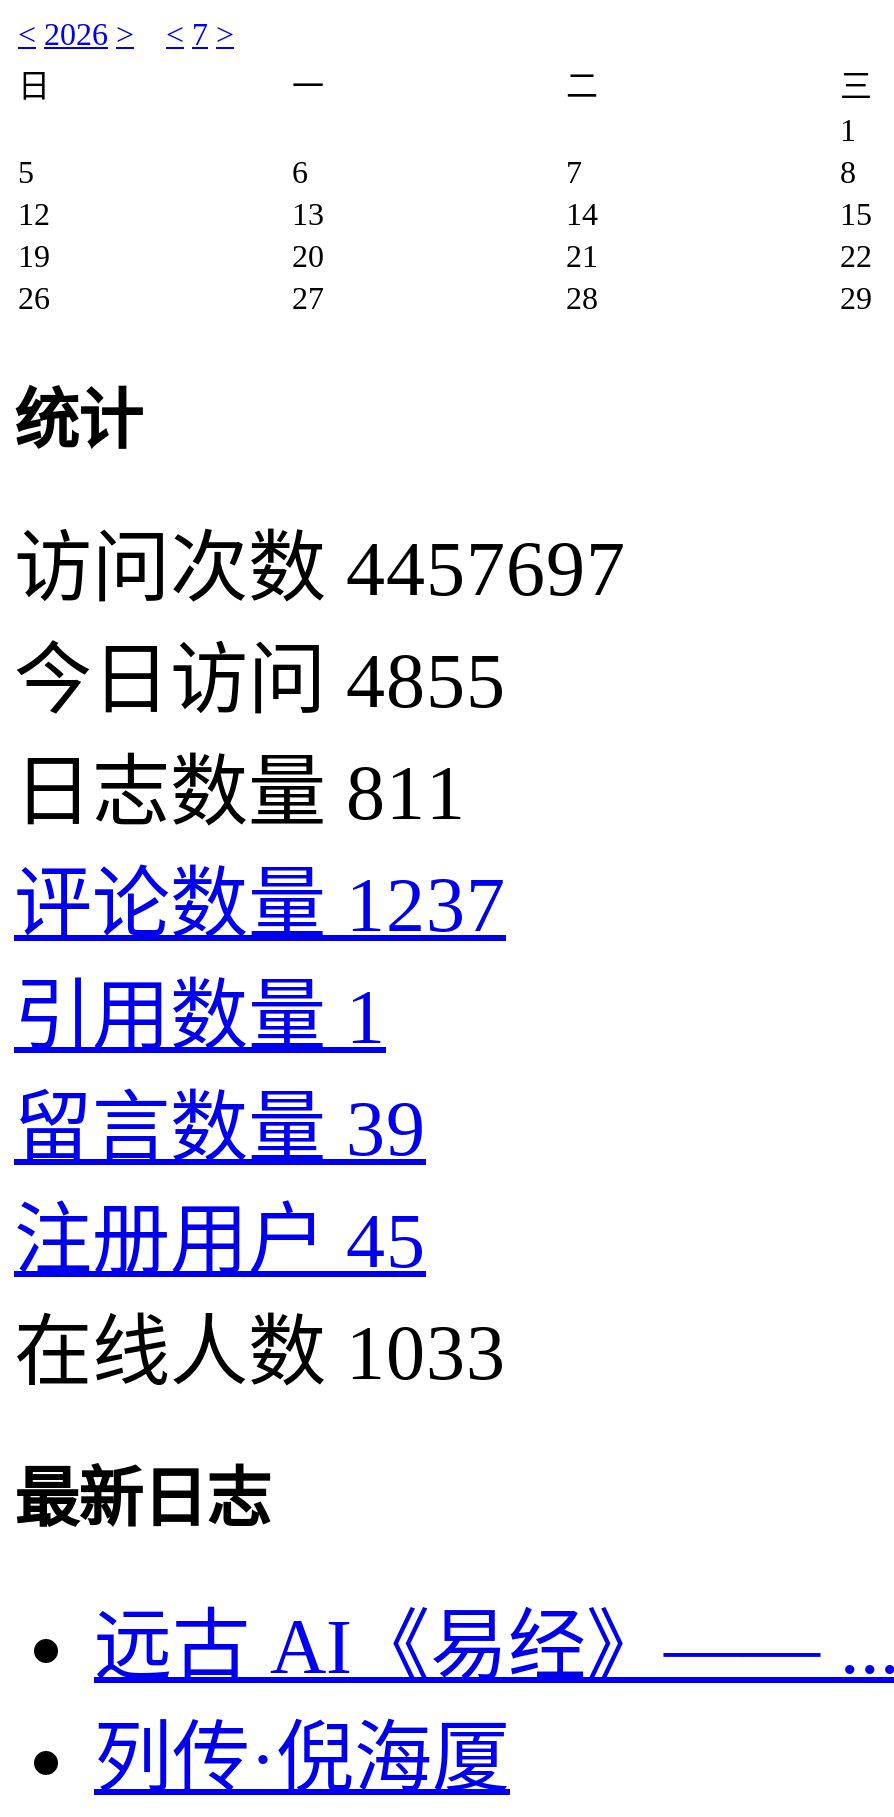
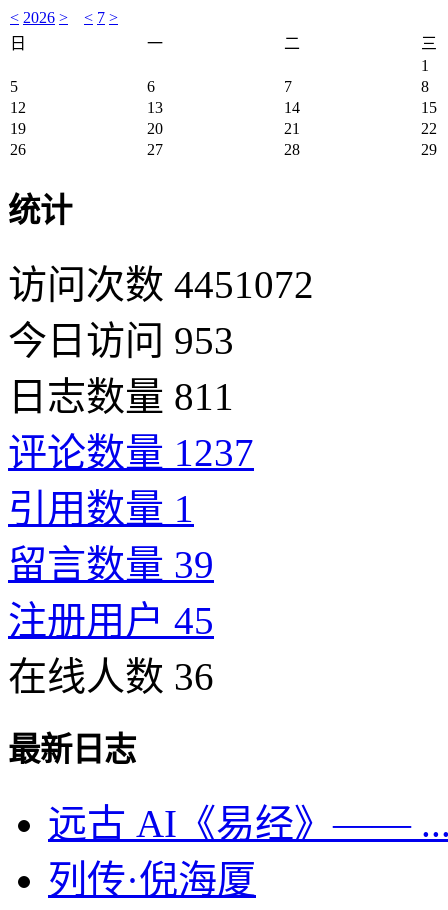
[14,525,626,611] 访问次数 4457697 -> [8,263,314,306] 访问次数 4451072
[14,637,506,723] 今日访问 4855 -> [8,319,234,362] 今日访问 953
[14,1309,506,1395] 在线人数 1033 -> [8,655,214,698] 在线人数 36

